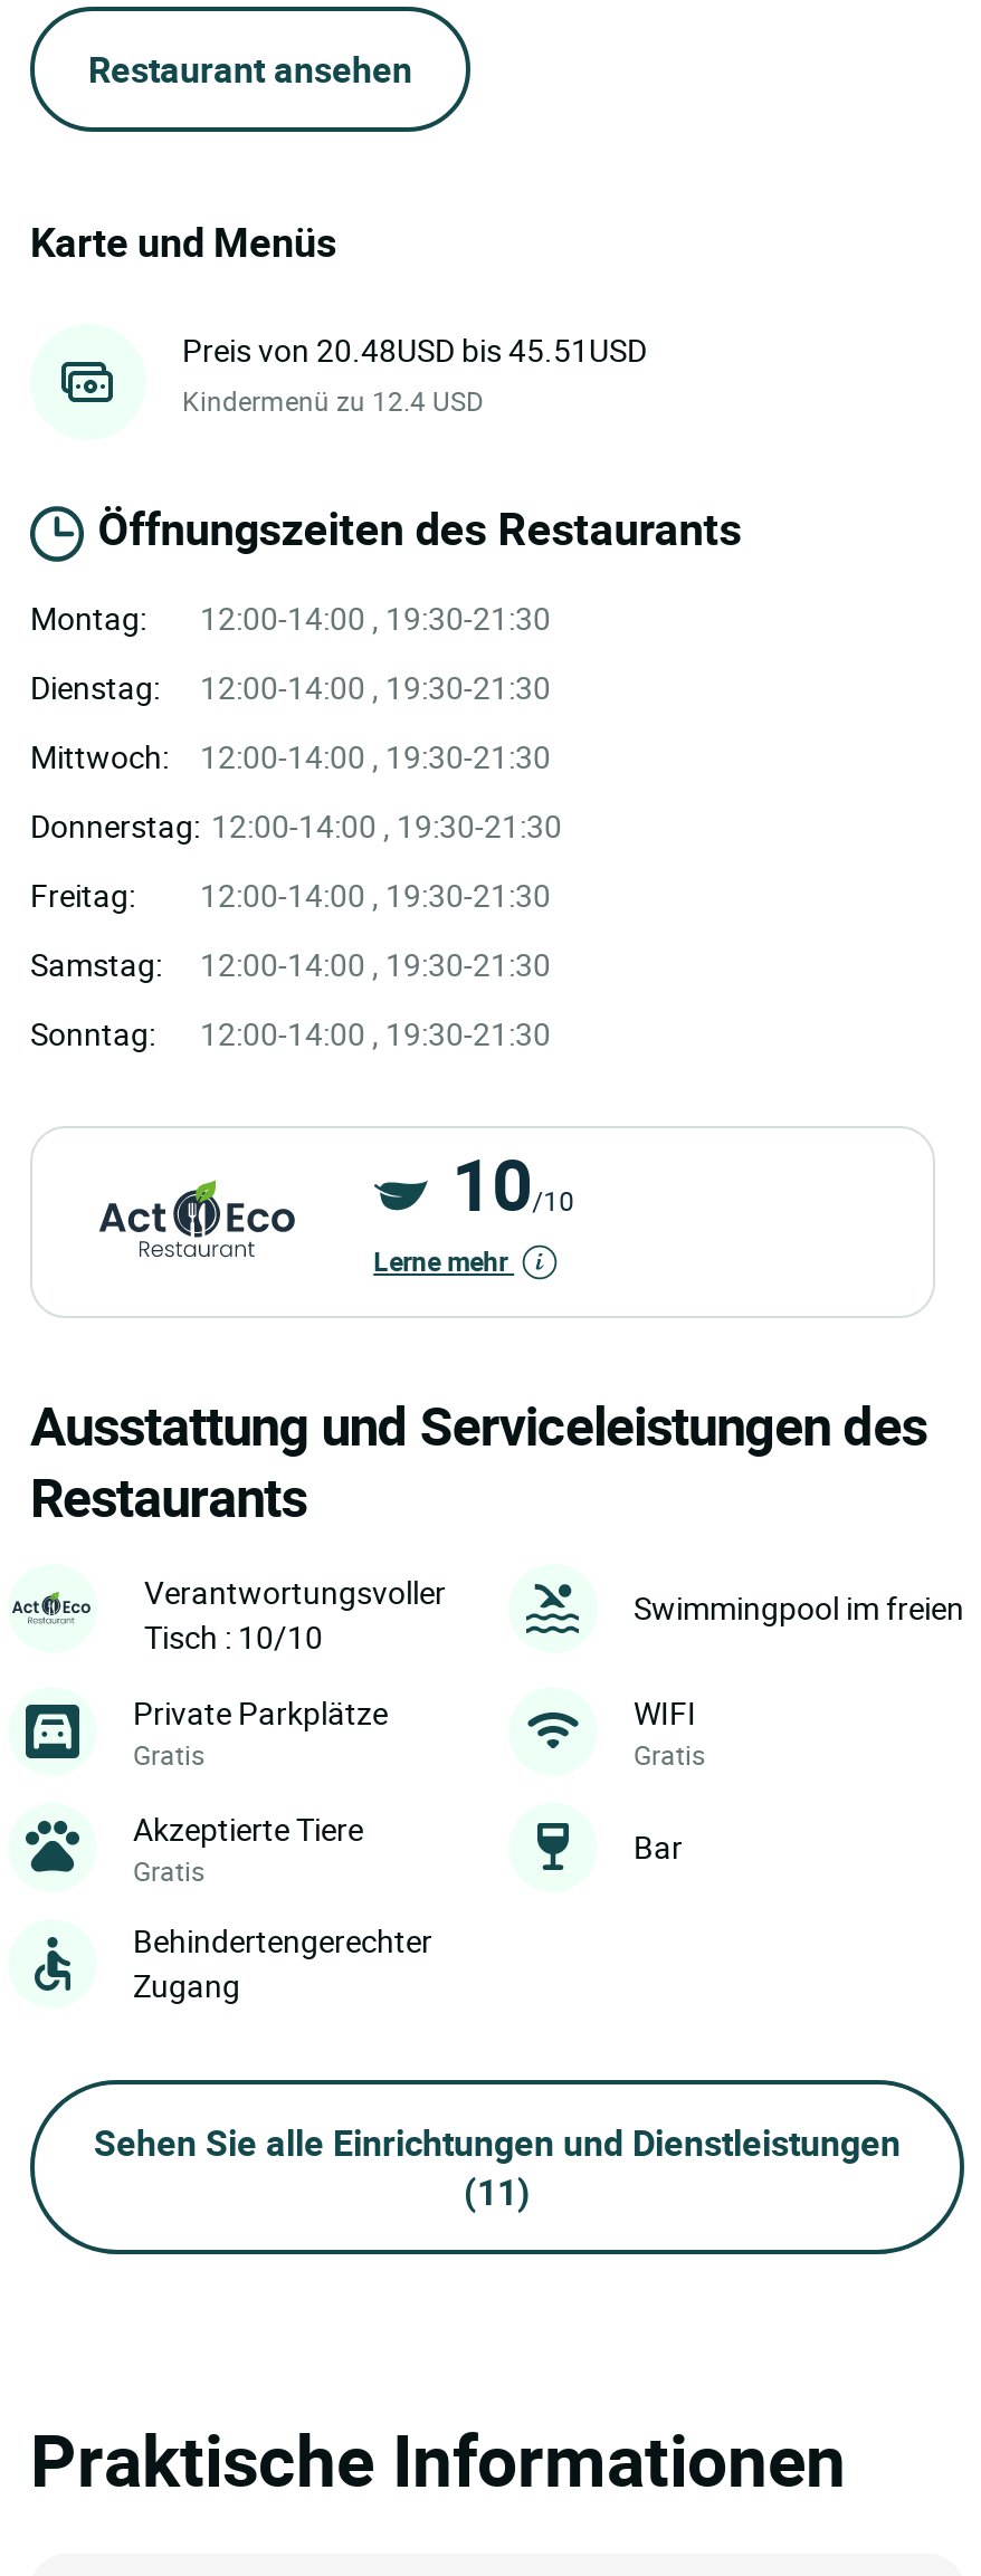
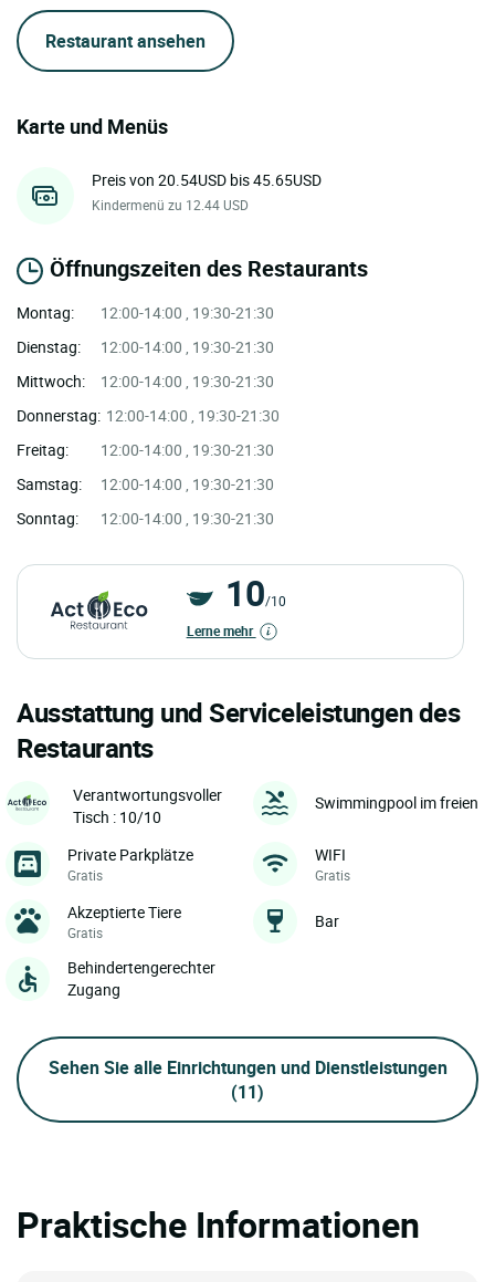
[182,329,647,372] Preis von 20.48USD bis 45.51USD -> [92,170,322,191] Preis von 20.54USD bis 45.65USD
[182,383,484,418] Kindermenü zu 12.4 USD -> [92,196,249,214] Kindermenü zu 12.44 USD

